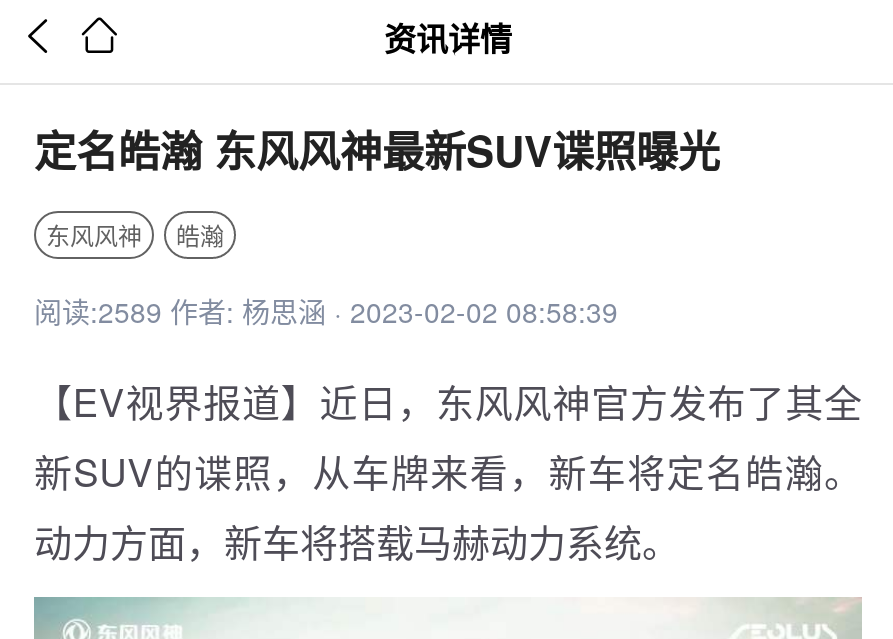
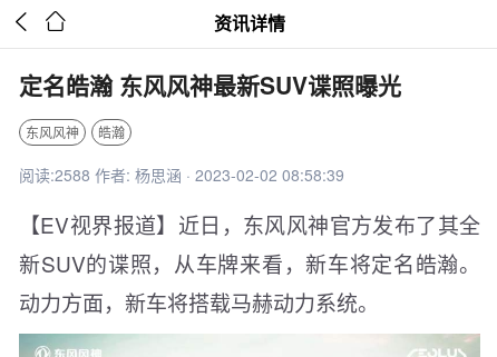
[34,291,618,331] 阅读:2589 作者: 杨思涵 · 2023-02-02 08:58:39 -> [19,163,344,186] 阅读:2588 作者: 杨思涵 · 2023-02-02 08:58:39

